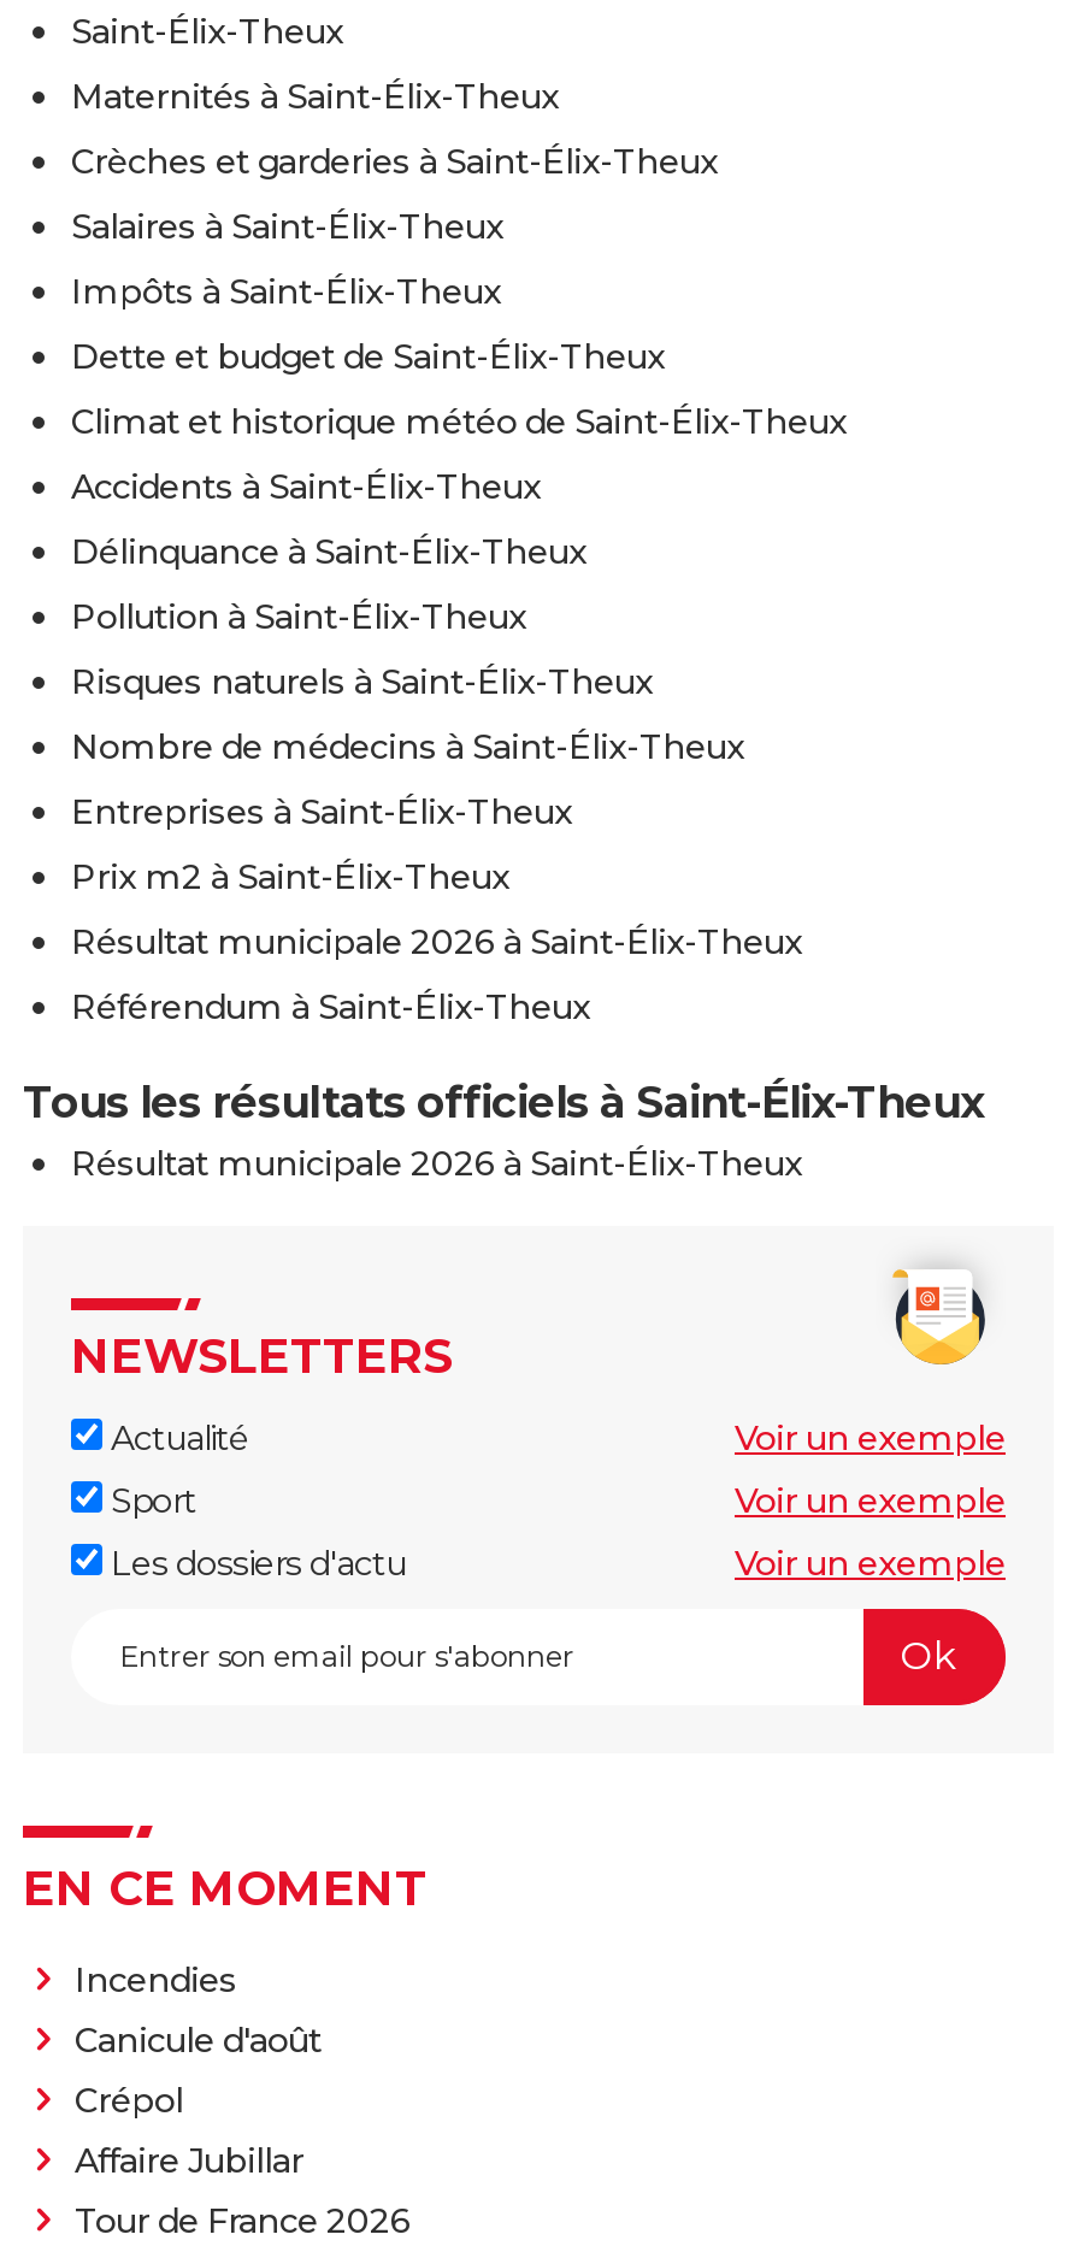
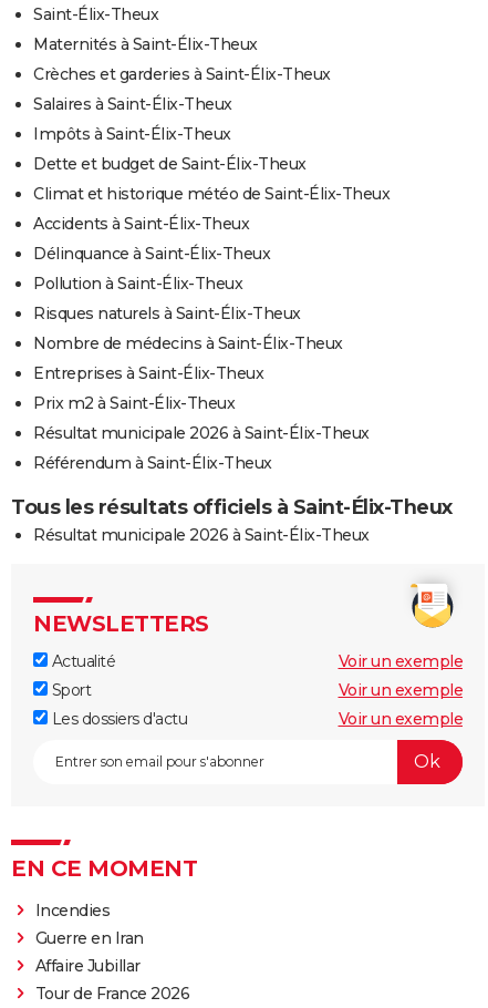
[75,2017,322,2121] Canicule d'août | Crépol -> [35,928,143,948] Guerre en Iran

